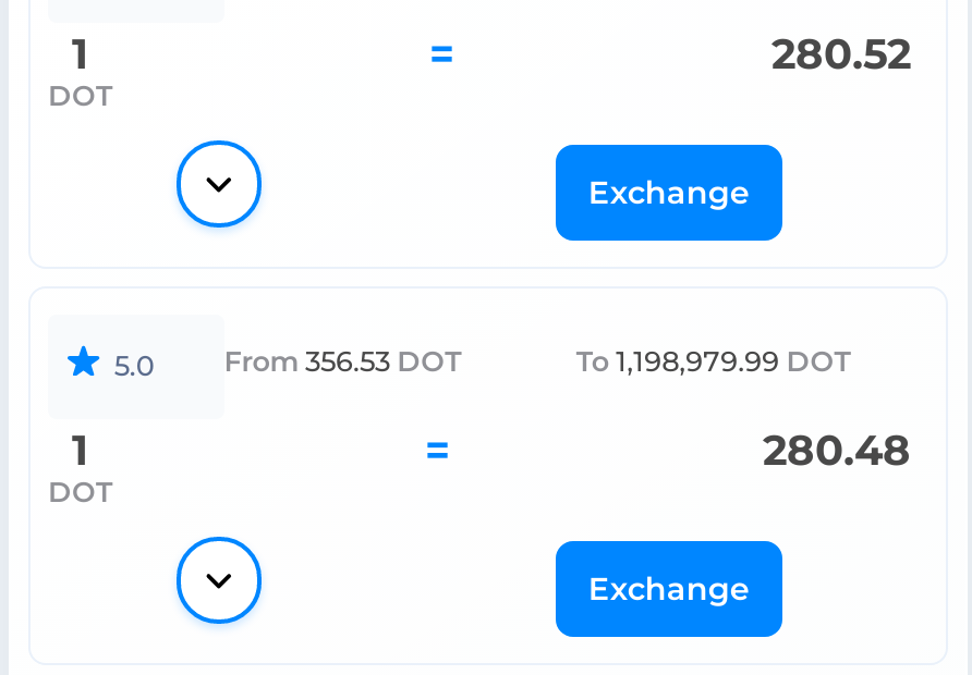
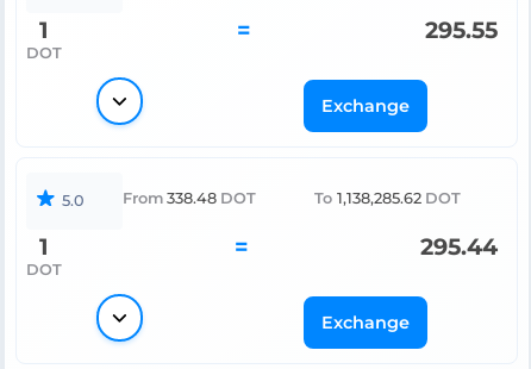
[771,27,911,80] 280.52 -> [425,16,498,44] 295.55
[224,346,462,378] From 356.53 DOT -> [122,190,256,207] From 338.48 DOT
[576,346,852,378] To 1,198,979.99 DOT -> [315,190,461,207] To 1,138,285.62 DOT
[763,424,911,476] 280.48 -> [420,232,498,261] 295.44

